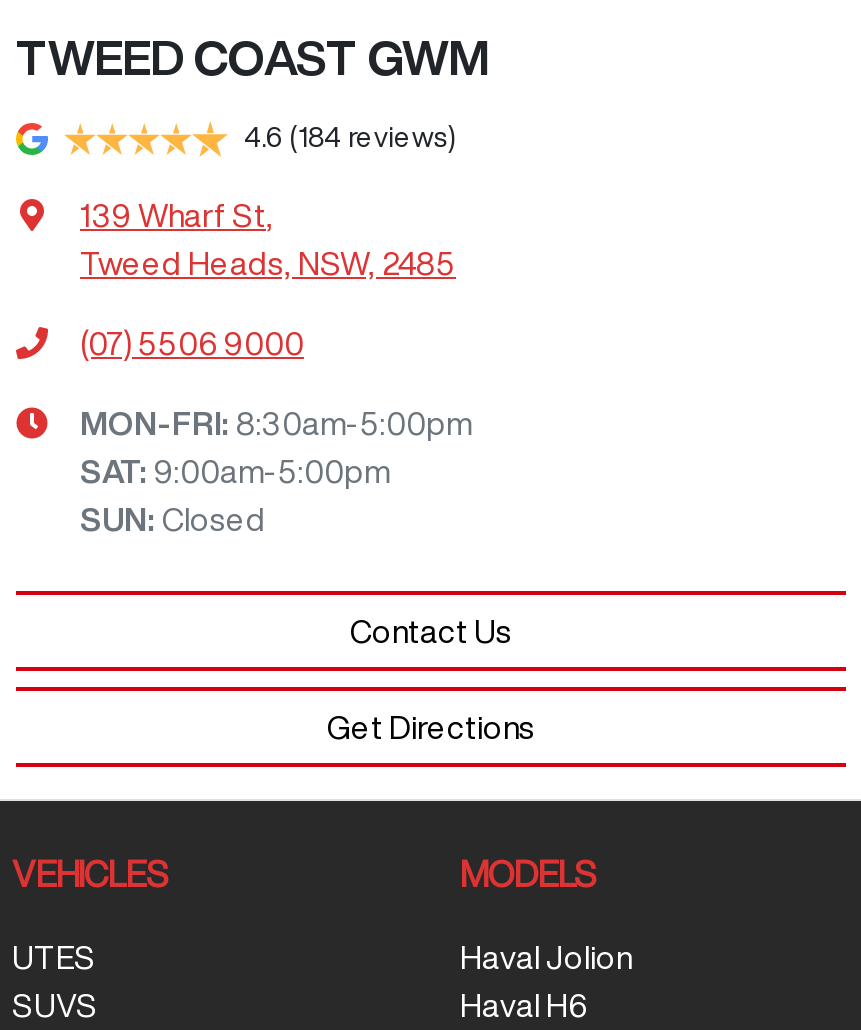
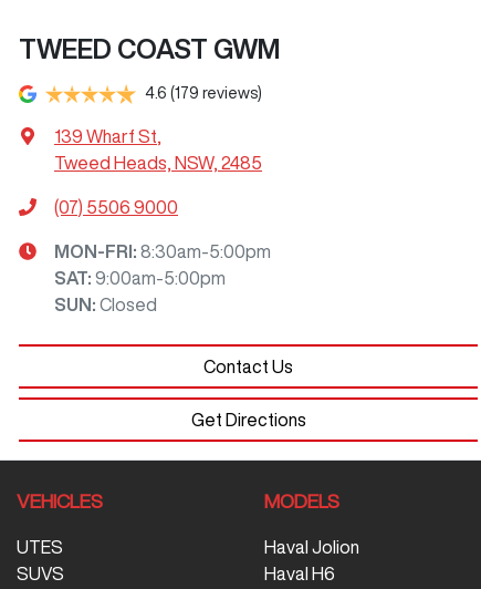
[244,123,456,151] 4.6 (184 reviews) -> [145,85,262,101] 4.6 (179 reviews)

